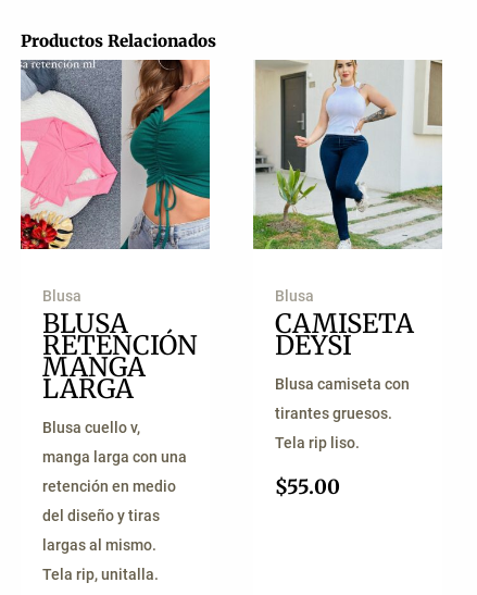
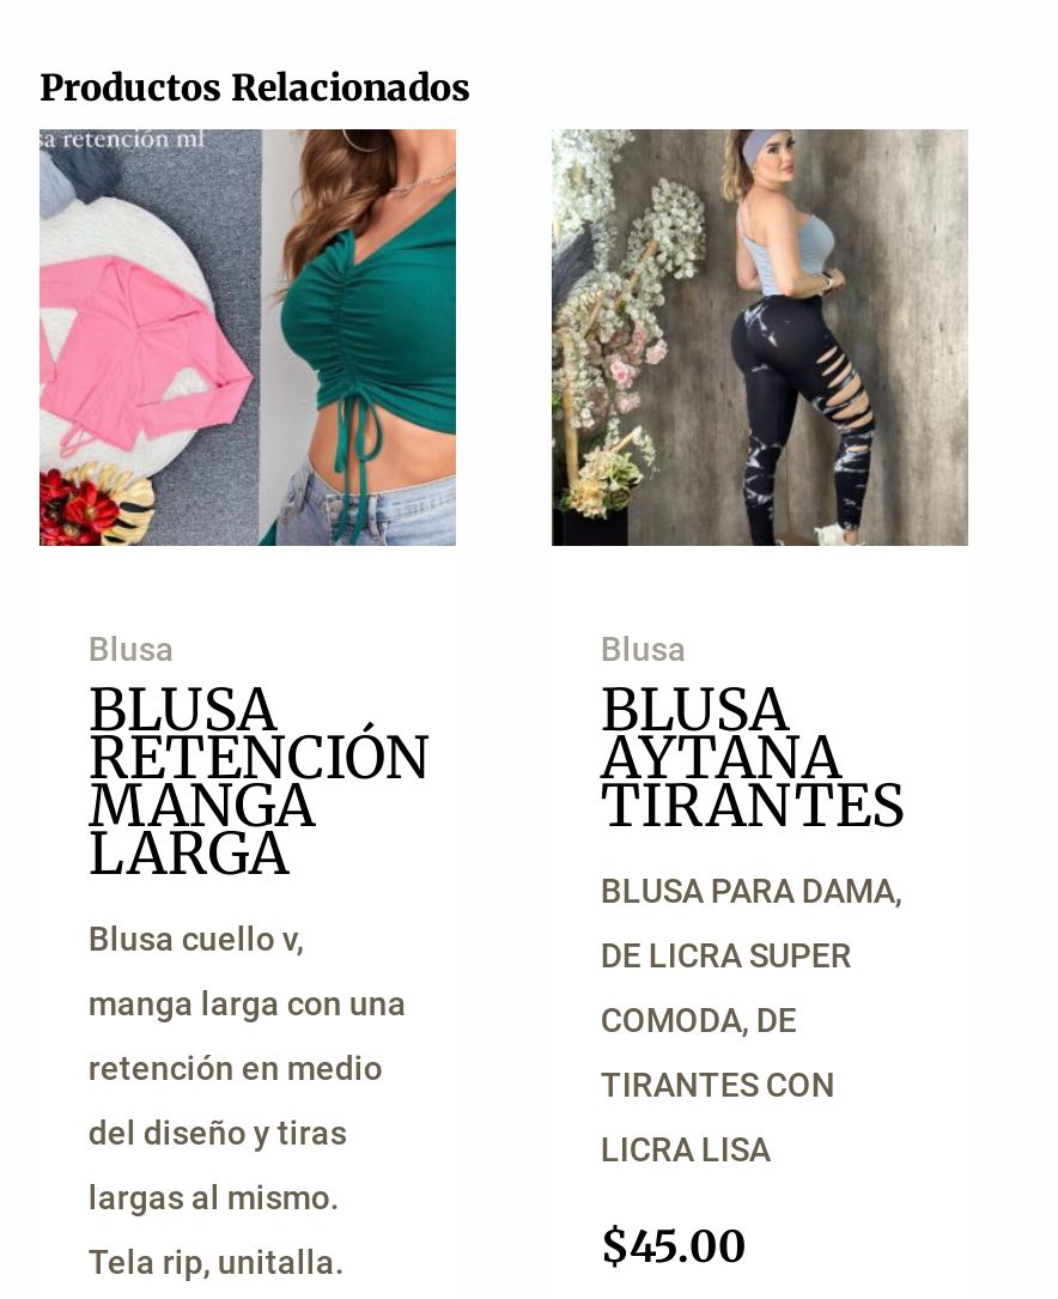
[252,60,442,250] [image] -> [549,129,968,548] [image]
[275,306,414,499] CAMISETA | DEYSI | Blusa camiseta con | tirantes gruesos. | Tela rip liso. | $55.00 -> [601,672,905,1273] BLUSA | AYTANA | TIRANTES | BLUSA PARA DAMA, | DE LICRA SUPER | COMODA, DE | TIRANTES CON | LICRA LISA | $45.00

